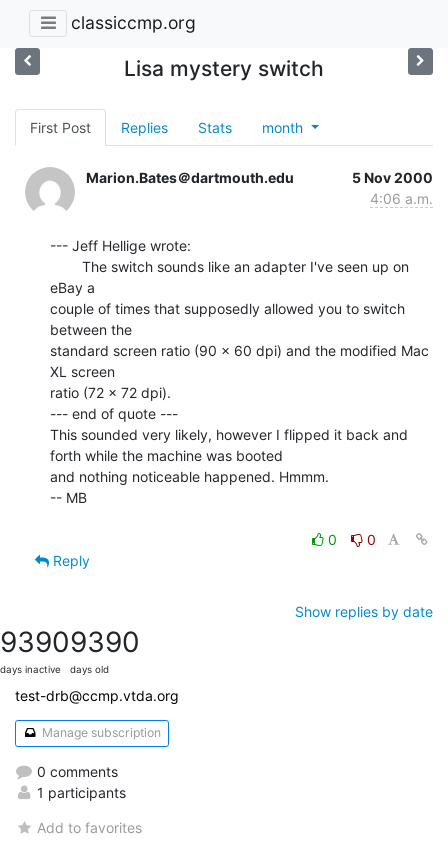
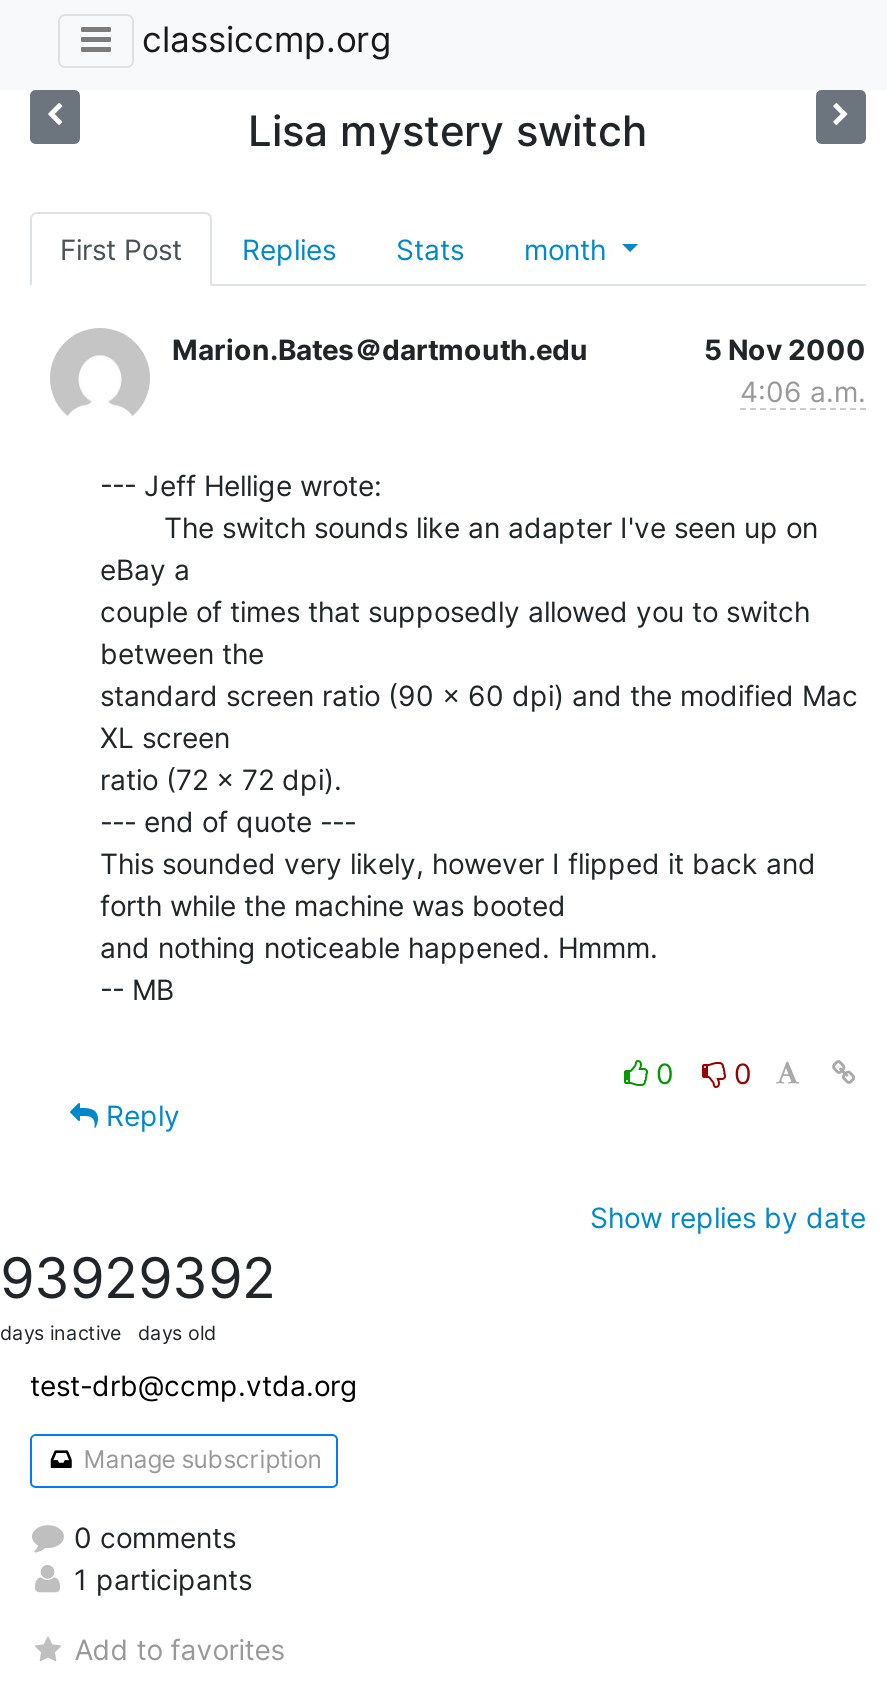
[0,625,70,659] 9390 -> [0,1244,138,1312] 9392
[70,625,140,659] 9390 -> [138,1244,276,1312] 9392

